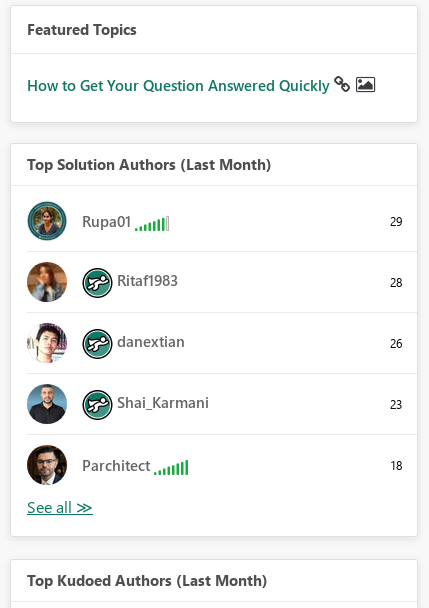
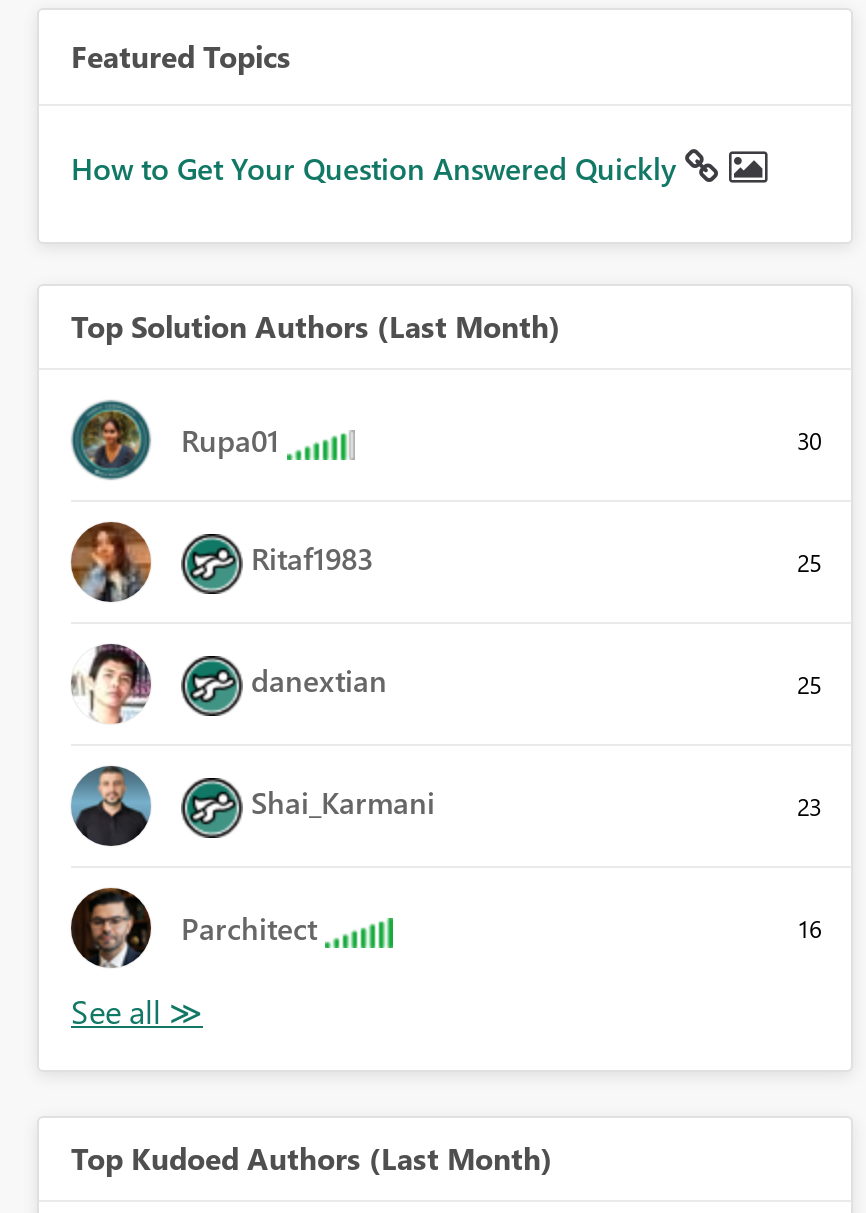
[390,213,402,229] 29 -> [797,425,821,457] 30
[390,274,402,290] 28 -> [797,547,821,579] 25
[390,335,402,351] 26 -> [797,669,821,701] 25
[390,457,402,473] 18 -> [797,913,821,945] 16

